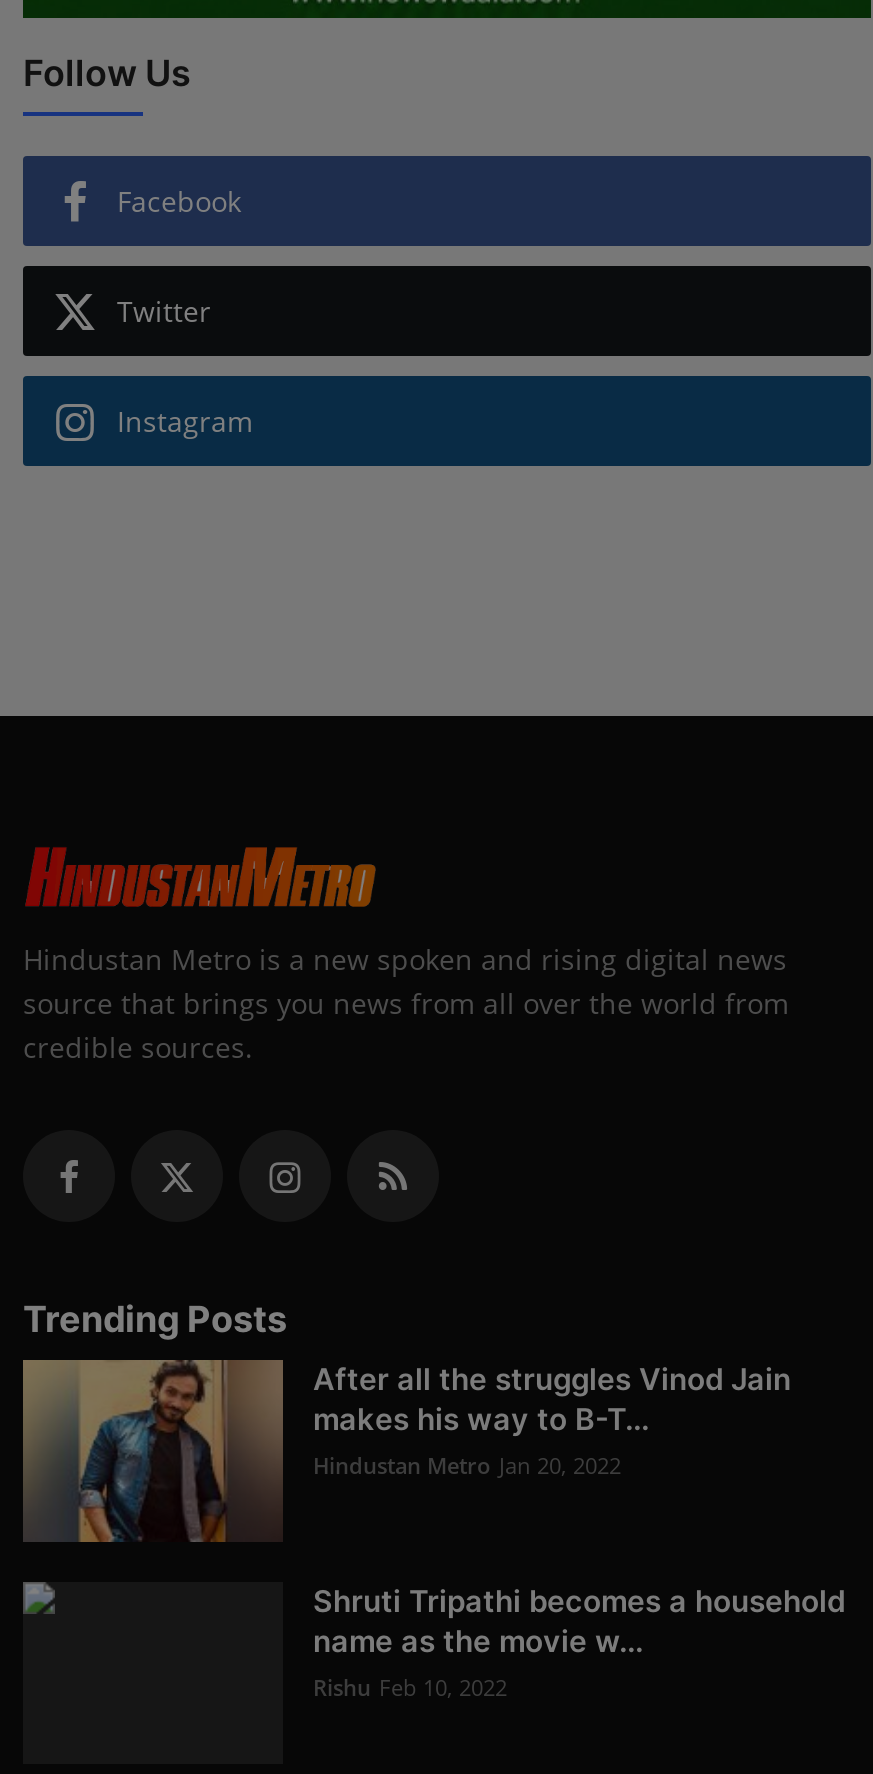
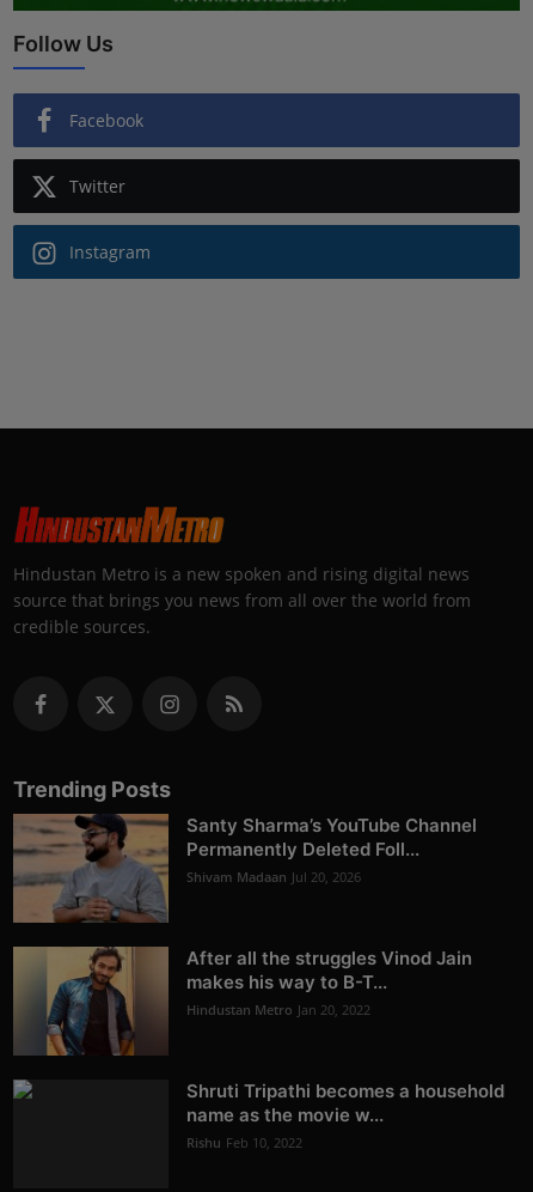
none -> [13,814,477,923] [image] | Santy Sharma’s YouTube Channel | Permanently Deleted Foll... | Shivam Madaan Jul 20, 2026

